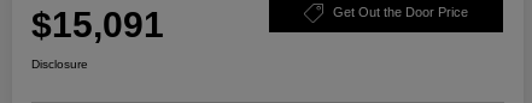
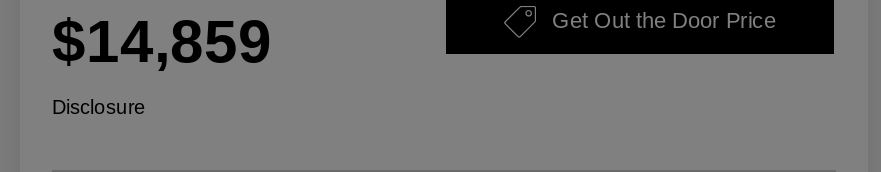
[31,4,164,44] $15,091 -> [52,7,272,73] $14,859

